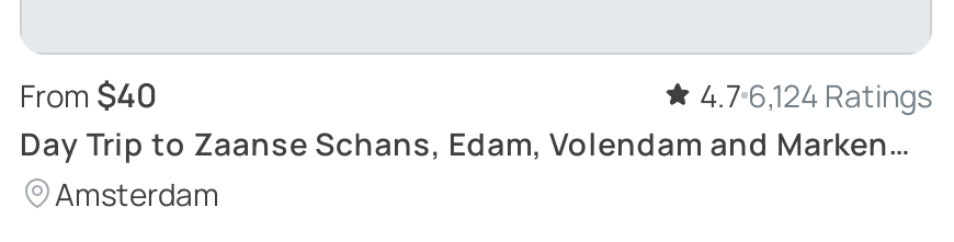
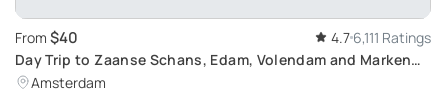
[700,74,932,116] 4.7 6,124 Ratings -> [331,28,431,47] 4.7 6,111 Ratings

